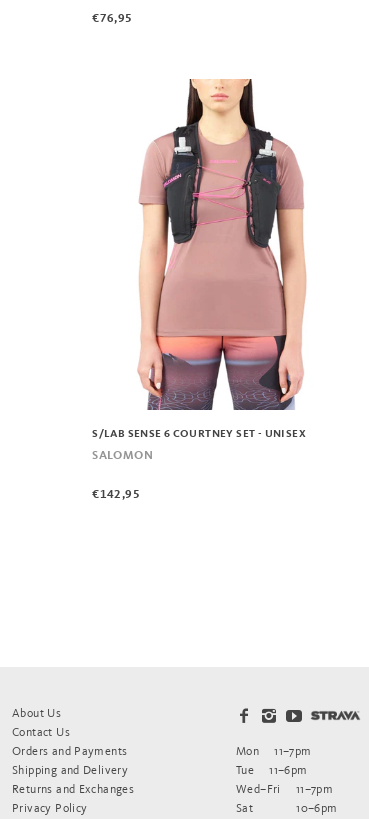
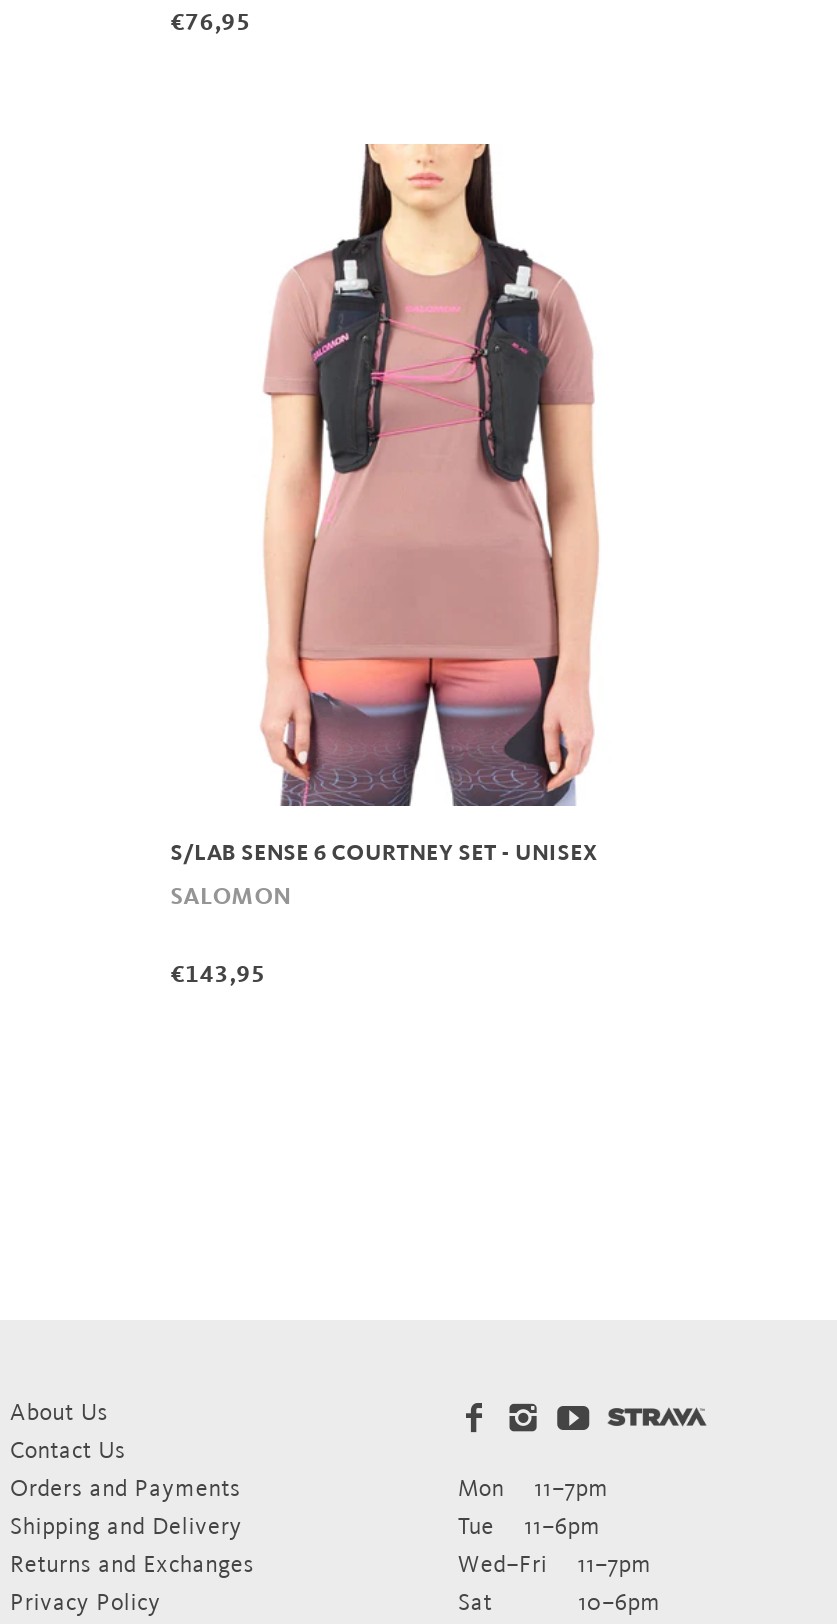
[92,489,140,501] €142,95 -> [170,965,266,989] €143,95

